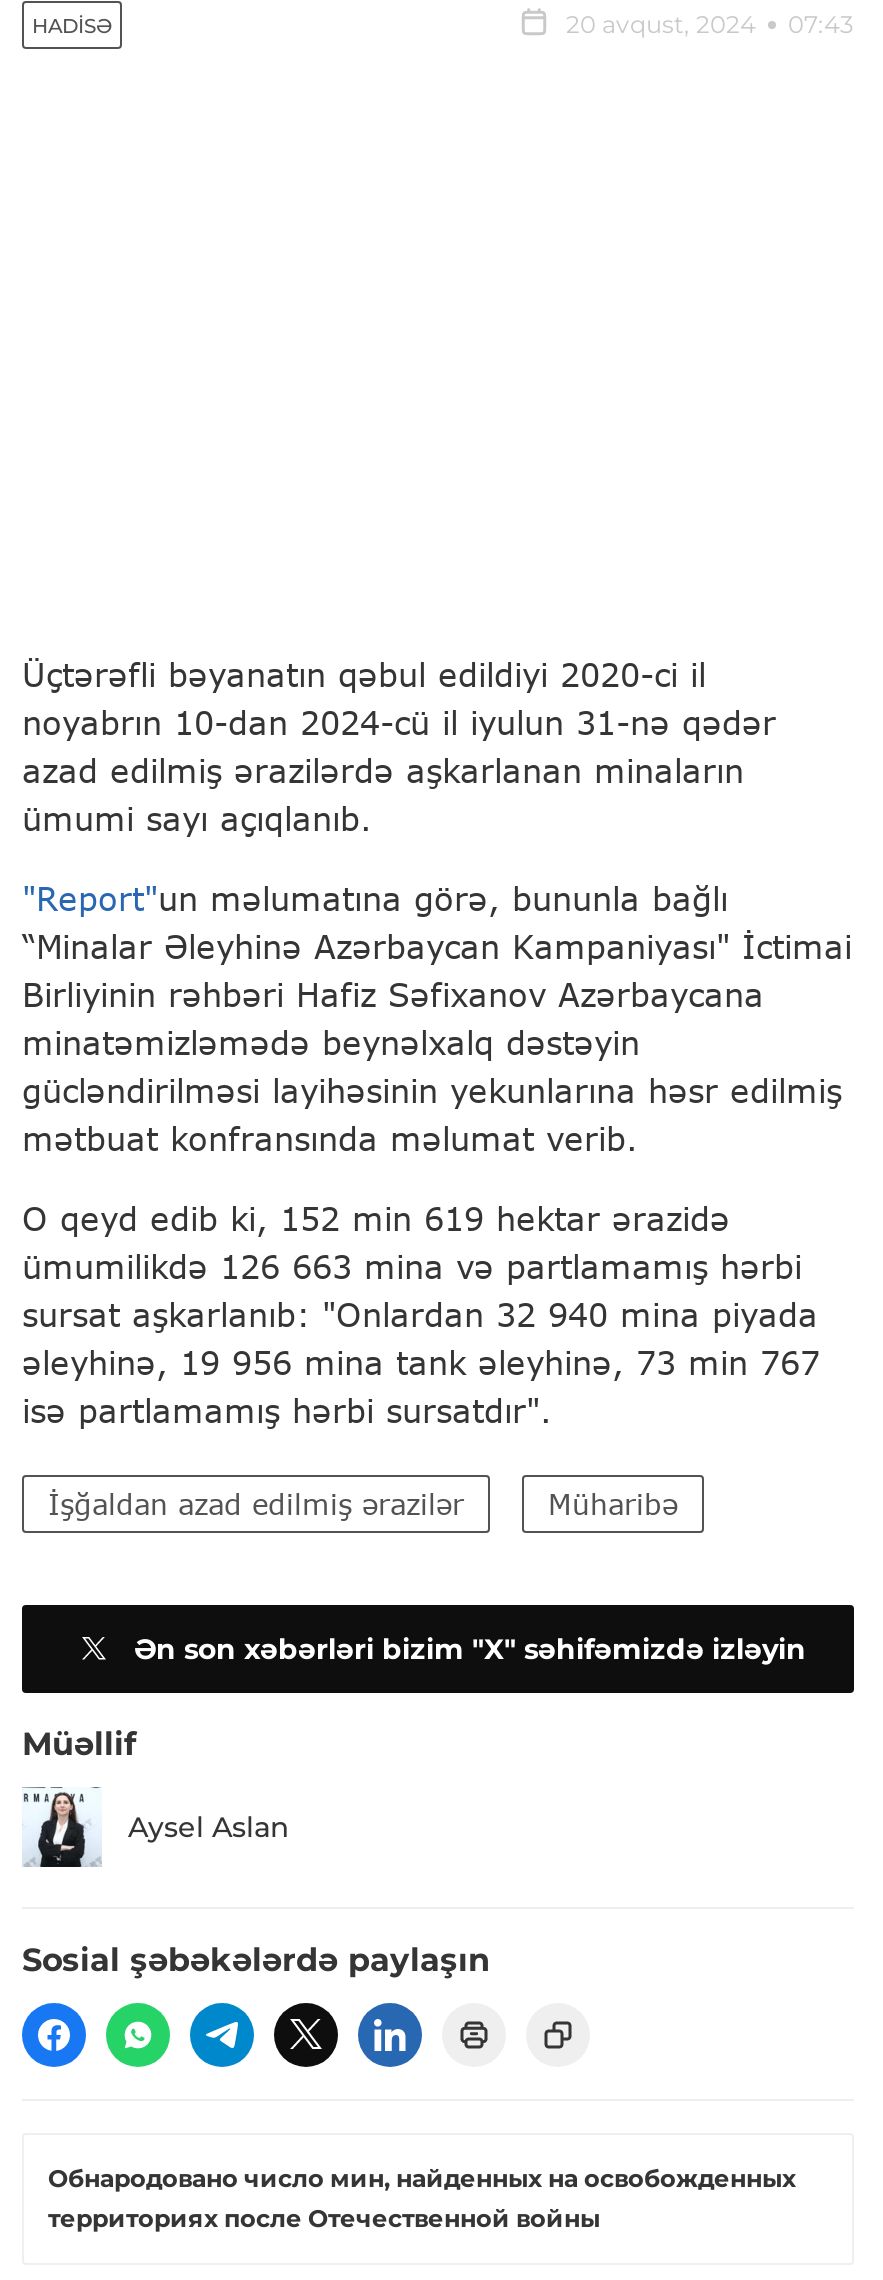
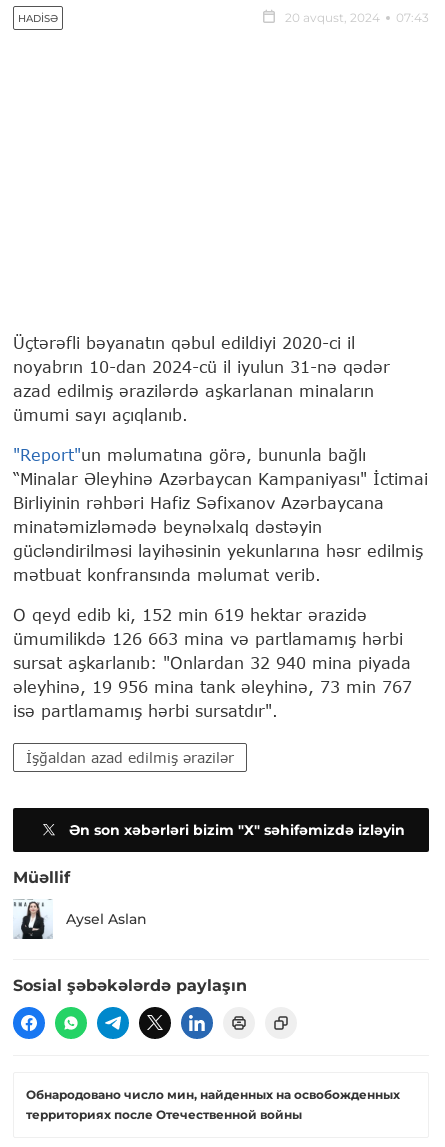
[548,1488,678,1522] Müharibə -> none

